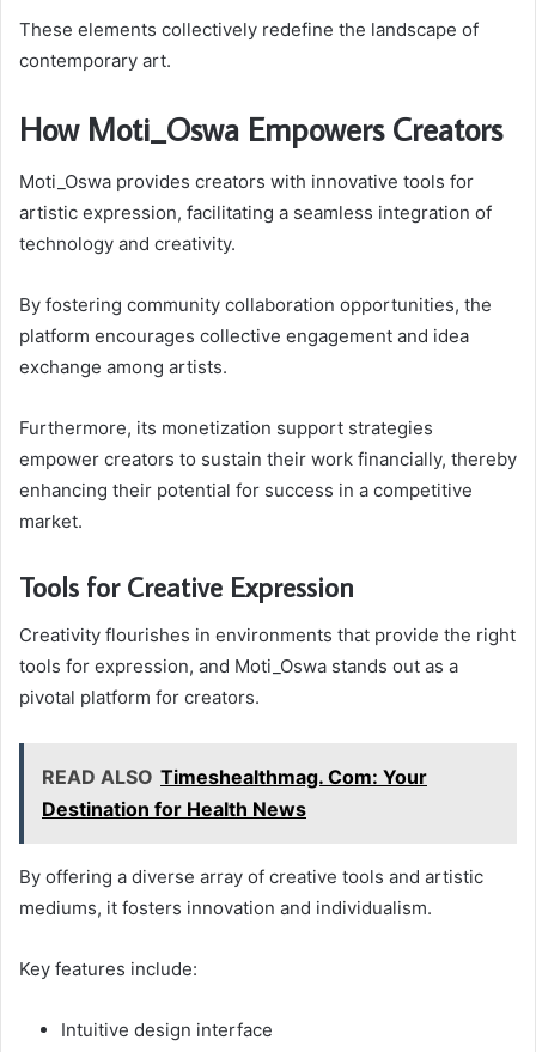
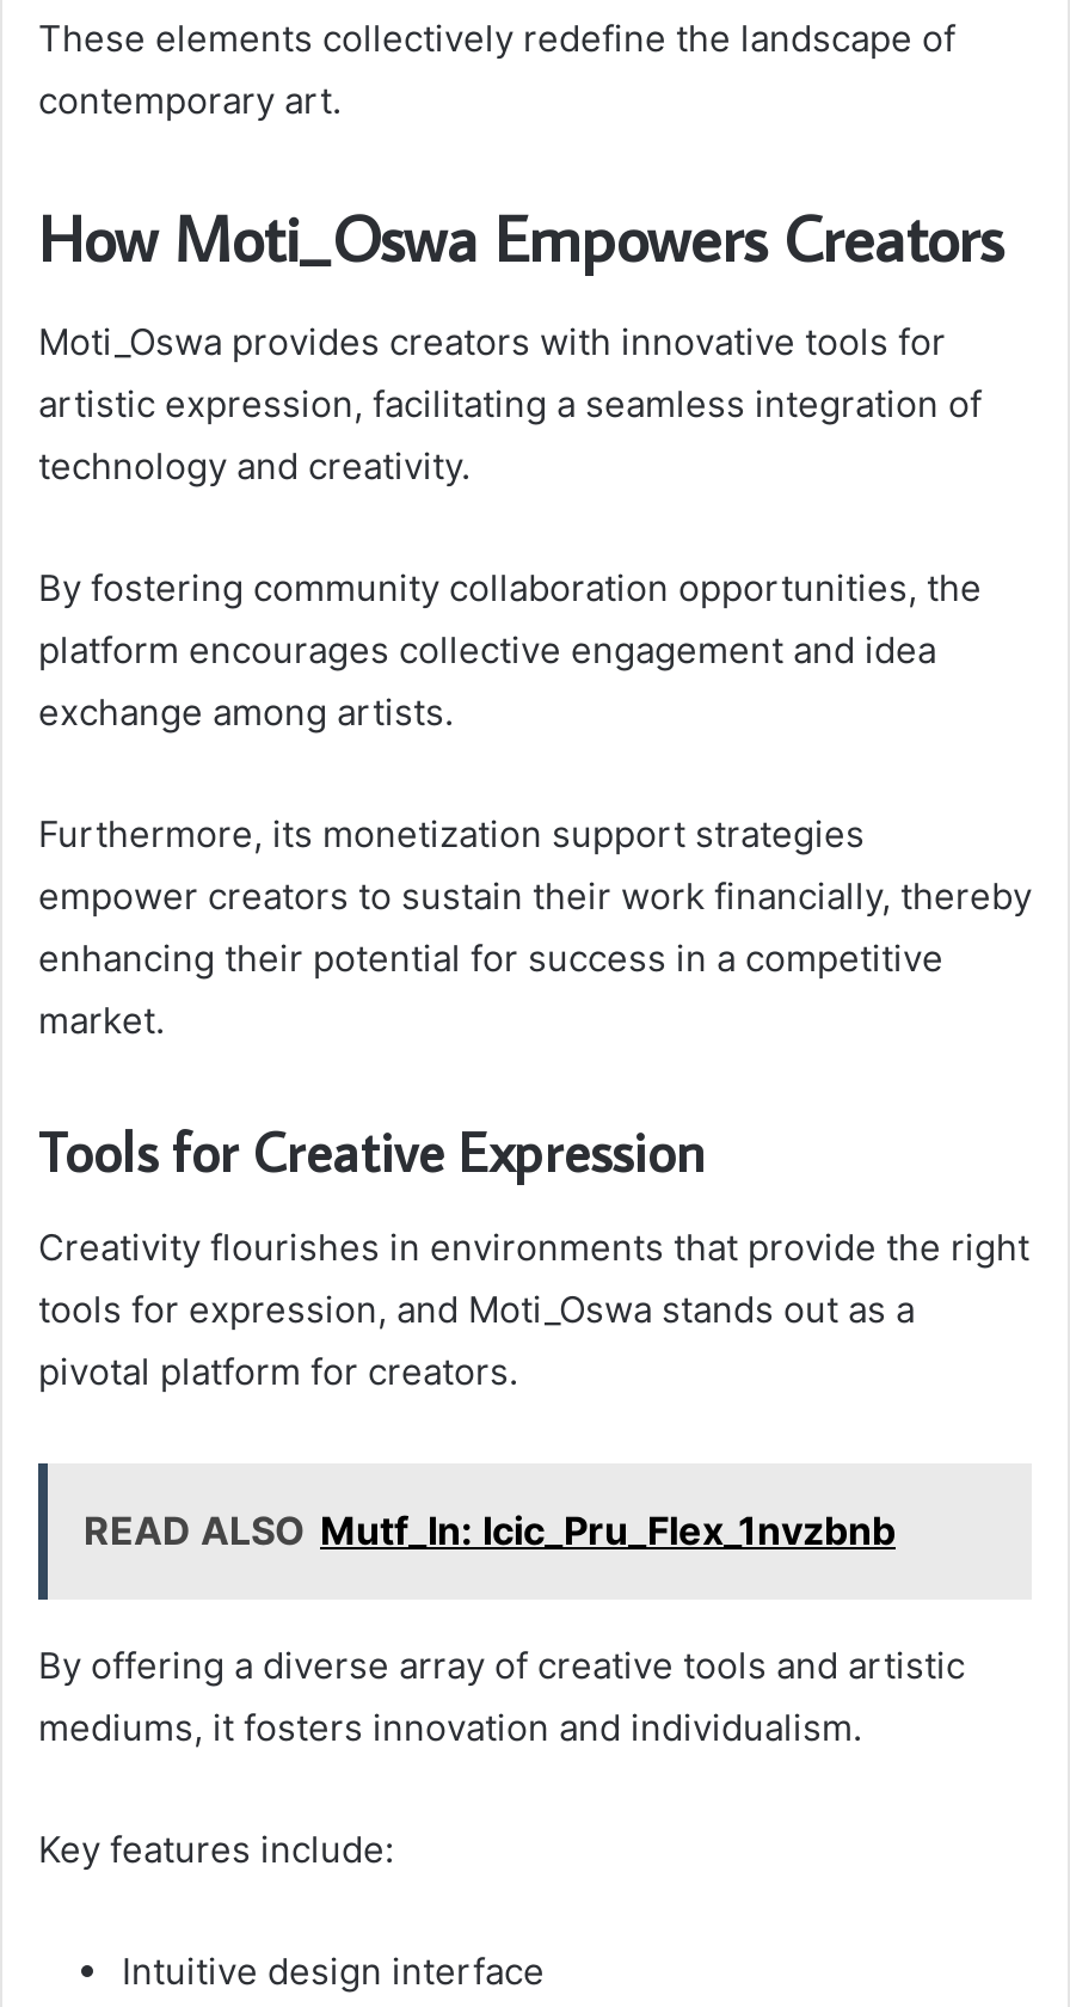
[42,765,427,821] READ ALSO Timeshealthmag. Com: Your | Destination for Health News -> [84,1506,896,1554] READ ALSO Mutf_In: Icic_Pru_Flex_1nvzbnb

